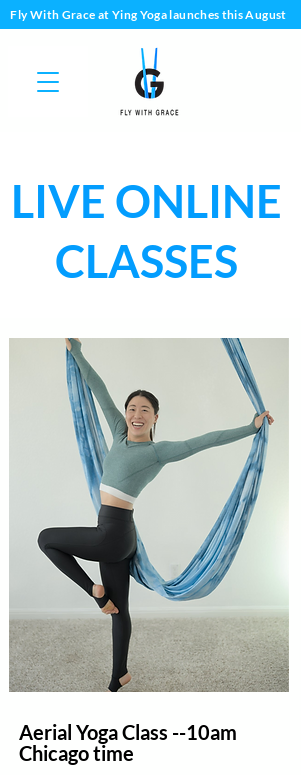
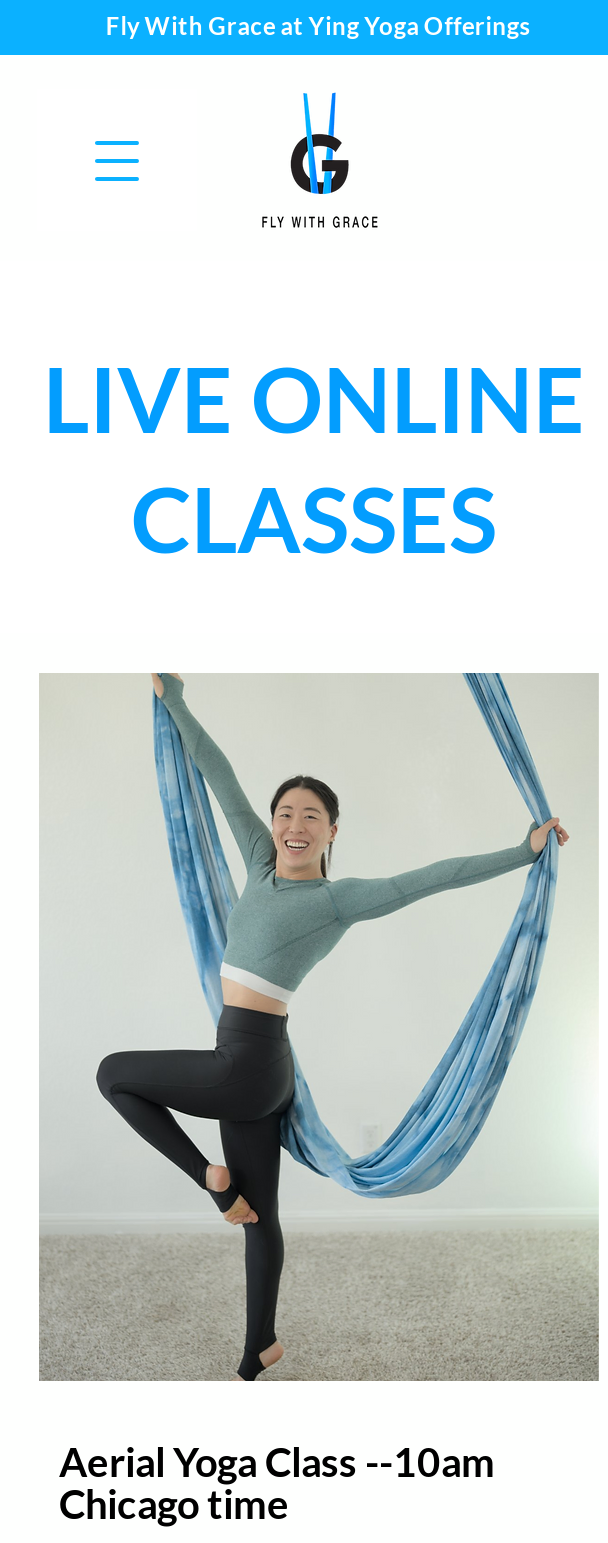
[10,7,287,22] Fly With Grace at Ying Yoga launches this August -> [106,11,530,41] Fly With Grace at Ying Yoga Offerings

